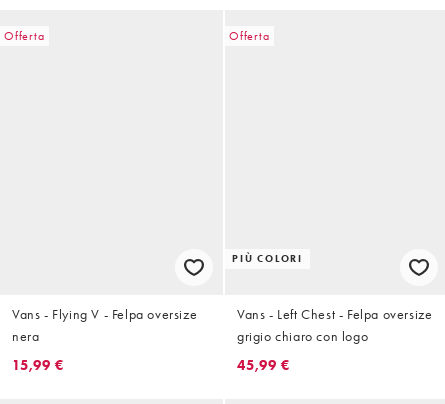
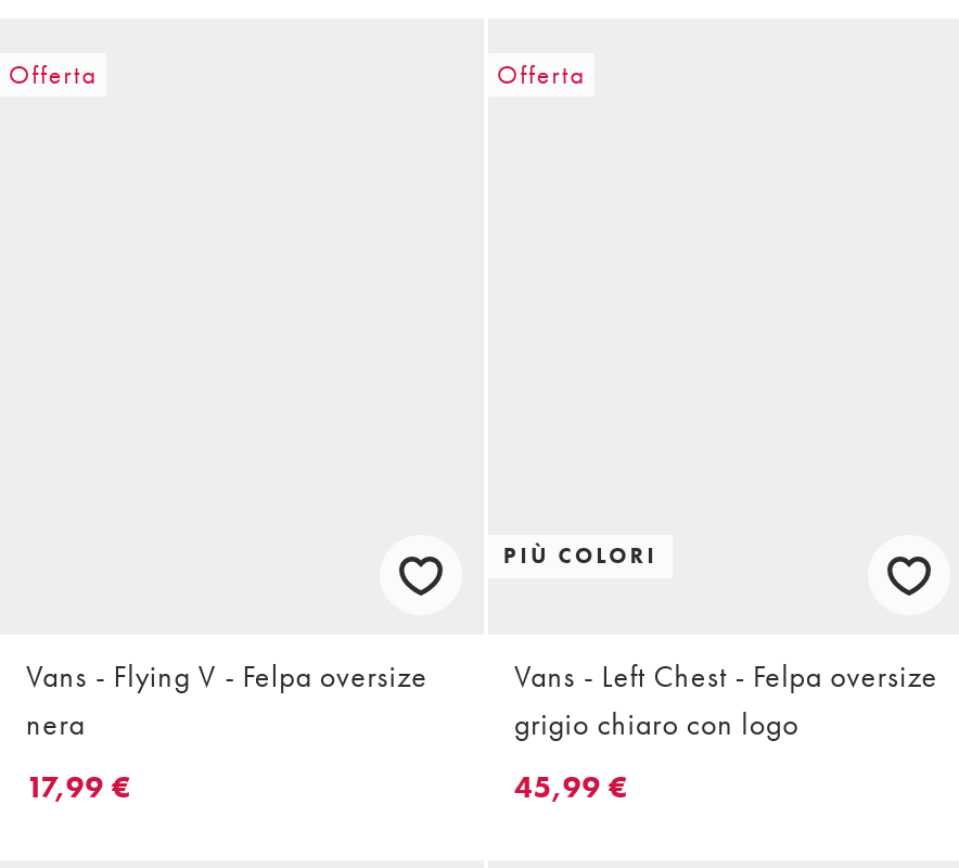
[12,355,64,373] 15,99 € -> [26,767,131,806] 17,99 €

